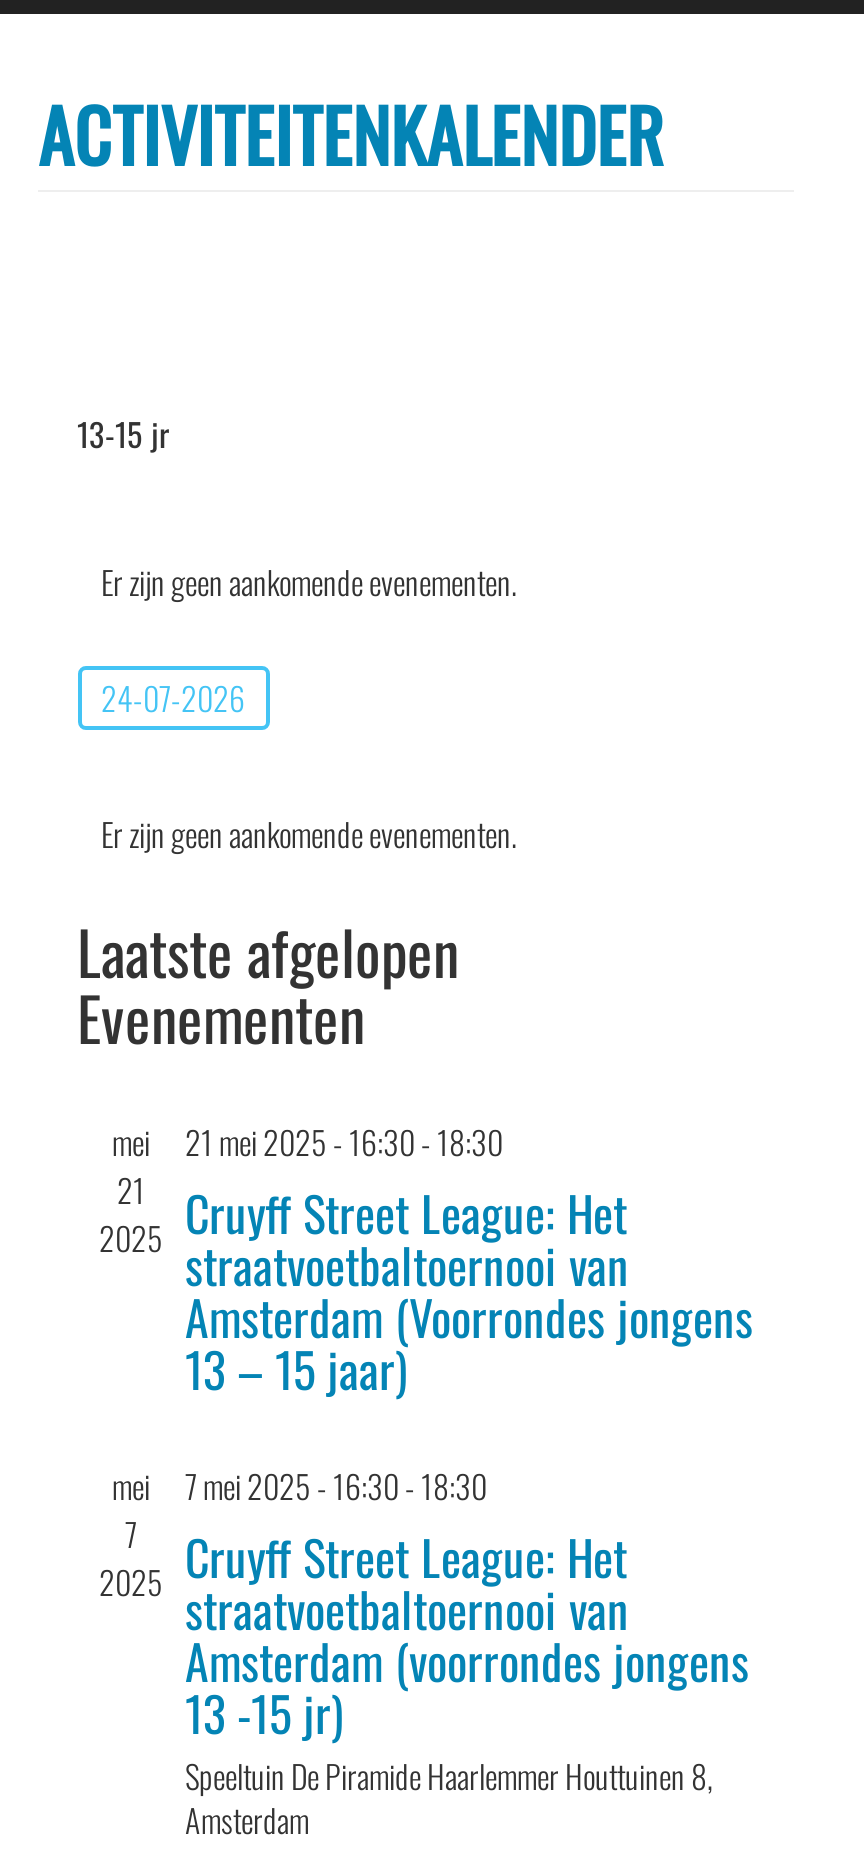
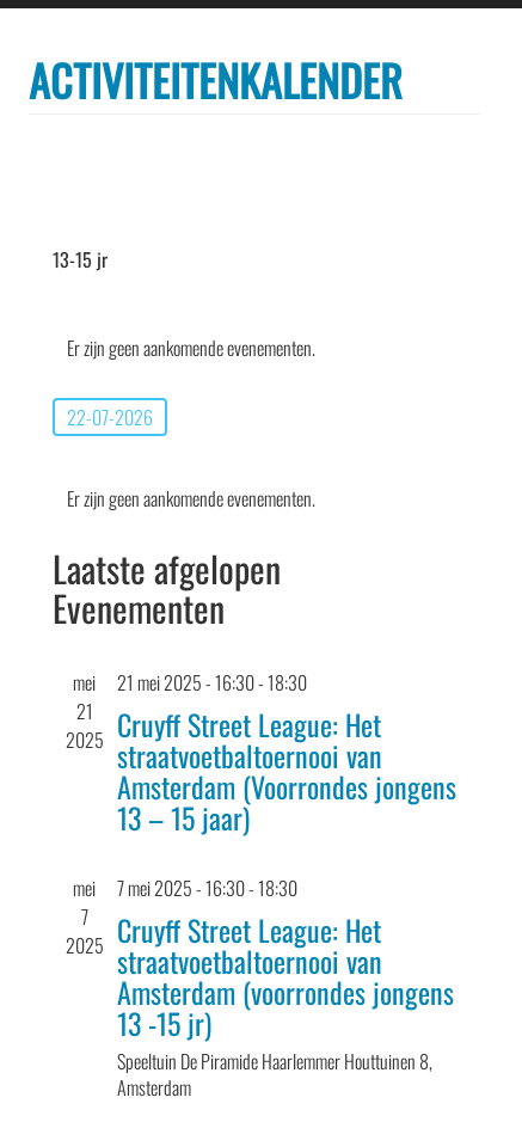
[101,674,245,722] 24-07-2026 -> [66,403,152,431] 22-07-2026

